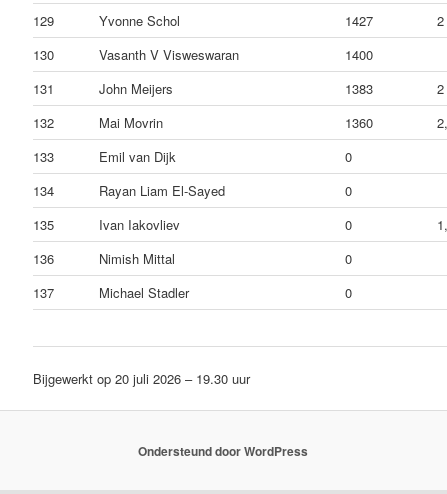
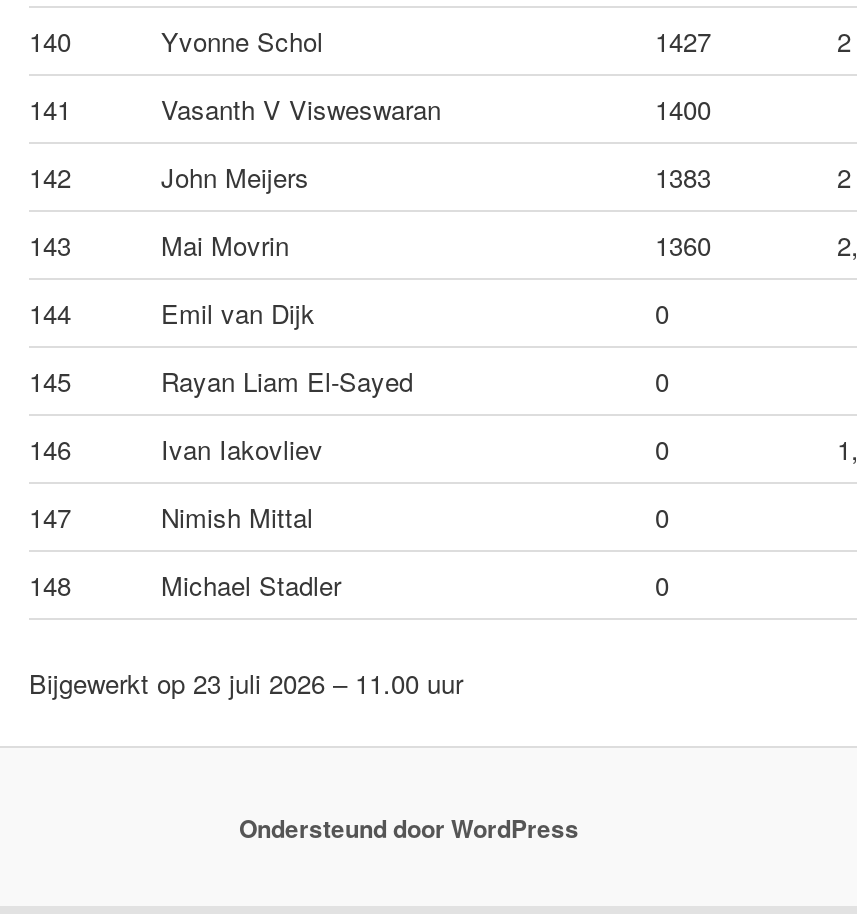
[33,11,54,30] 129 -> [29,22,71,60] 140
[33,45,54,64] 130 -> [29,90,71,128] 141
[33,79,54,98] 131 -> [29,158,71,196] 142
[33,113,54,132] 132 -> [29,226,71,264] 143
[33,147,54,166] 133 -> [29,294,71,332] 144
[33,181,54,200] 134 -> [29,362,71,400] 145
[33,215,54,234] 135 -> [29,430,71,468] 146
[33,249,54,268] 136 -> [29,498,71,536] 147
[33,283,54,302] 137 -> [29,566,71,604] 148
[33,369,250,388] Bijgewerkt op 20 juli 2026 – 19.30 uur -> [29,664,463,702] Bijgewerkt op 23 juli 2026 – 11.00 uur

